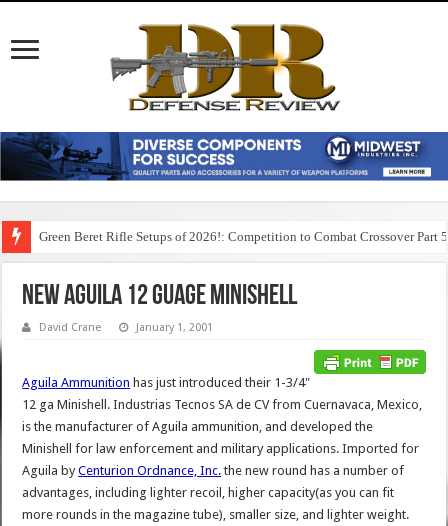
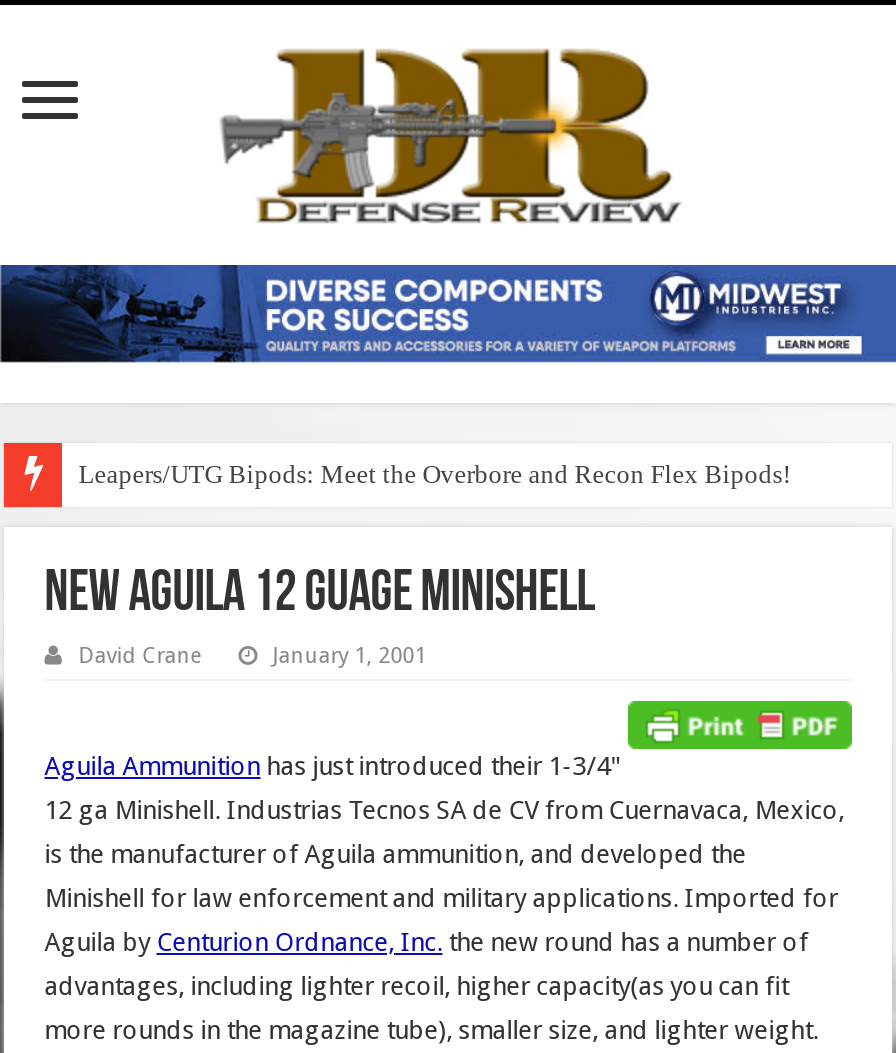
[39,229,448,244] Green Beret Rifle Setups of 2026!: Competition to Combat Crossover Part 5 -> [78,459,790,489] Leapers/UTG Bipods: Meet the Overbore and Recon Flex Bipods!

